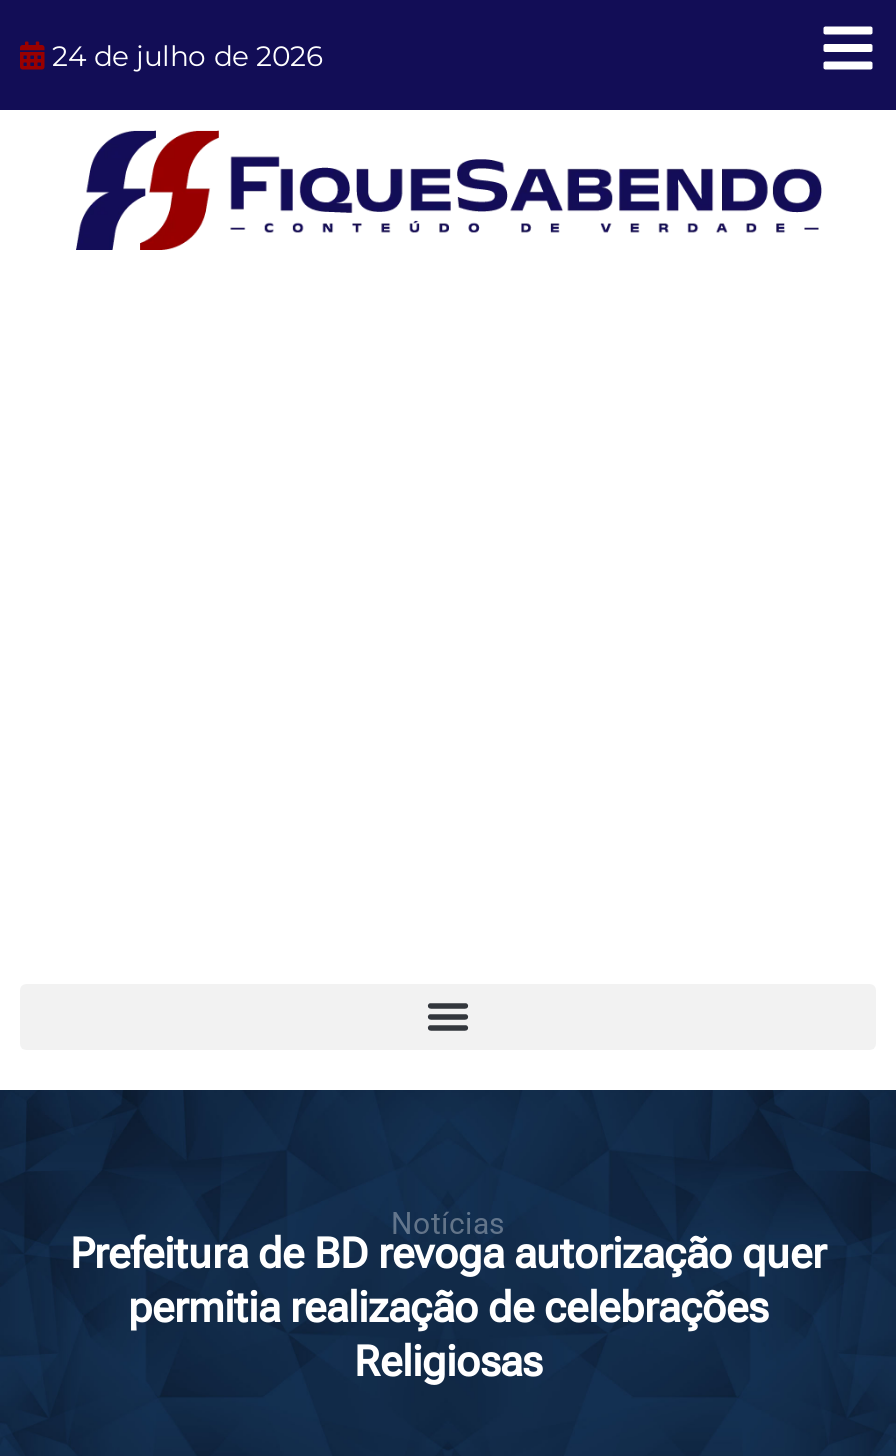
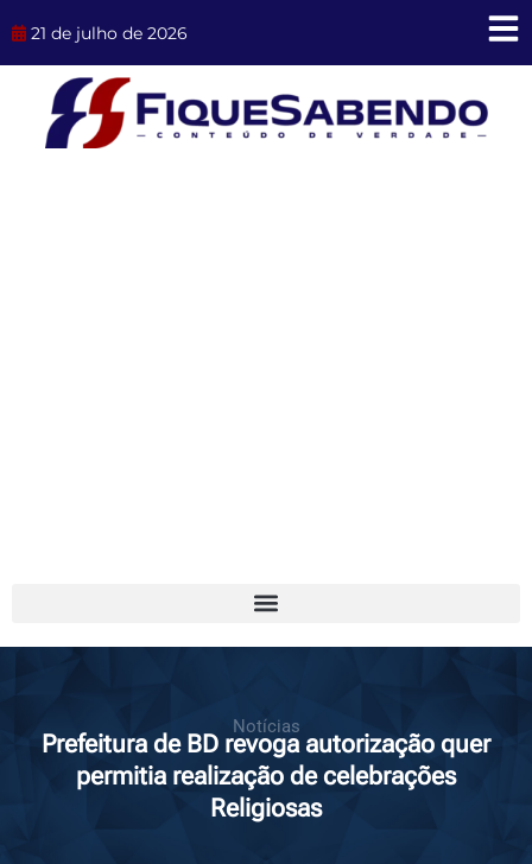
[52,37,324,73] 24 de julho de 2026 -> [31,22,188,43] 21 de julho de 2026

